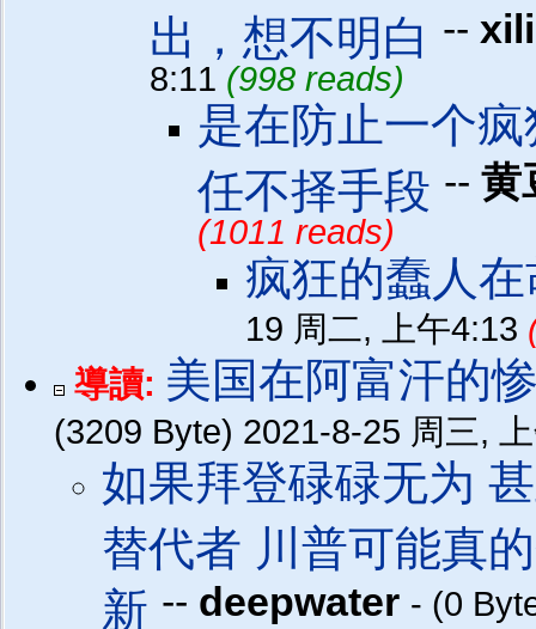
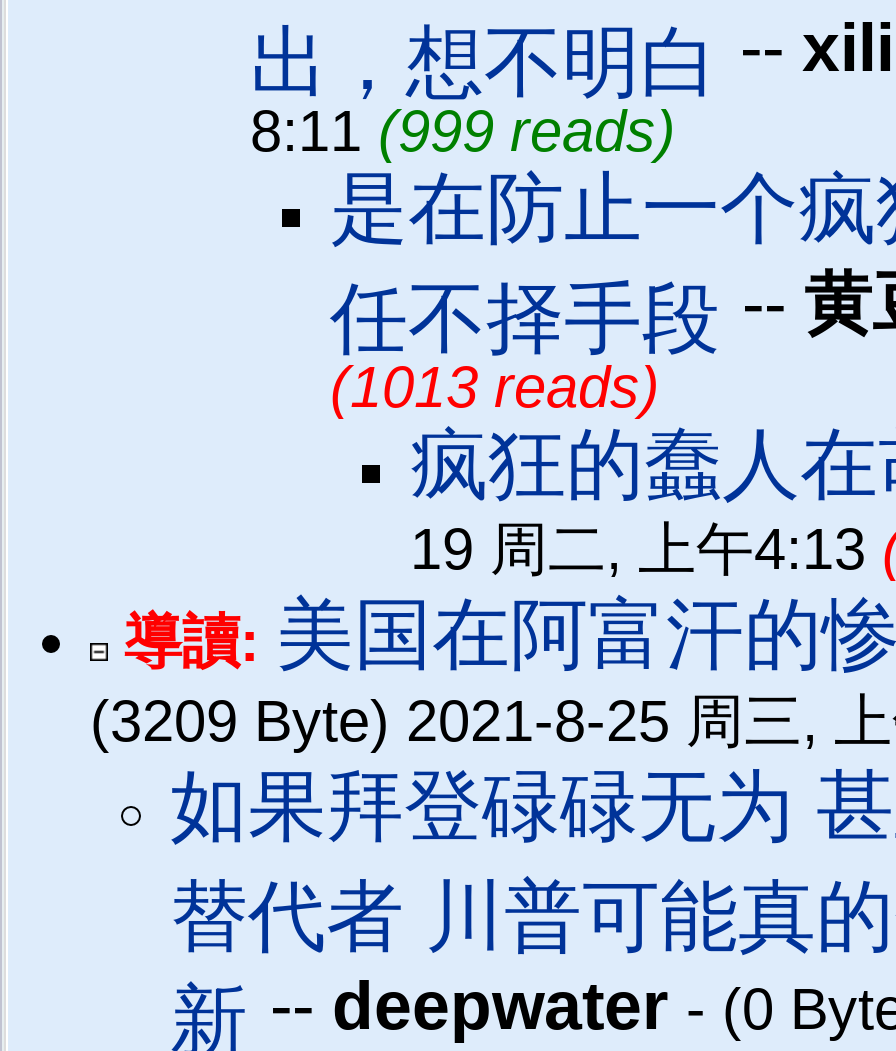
[150,60,404,98] 8:11 (998 reads) -> [250,99,676,163] 8:11 (999 reads)
[197,213,395,251] (1011 reads) -> [330,355,660,419] (1013 reads)

